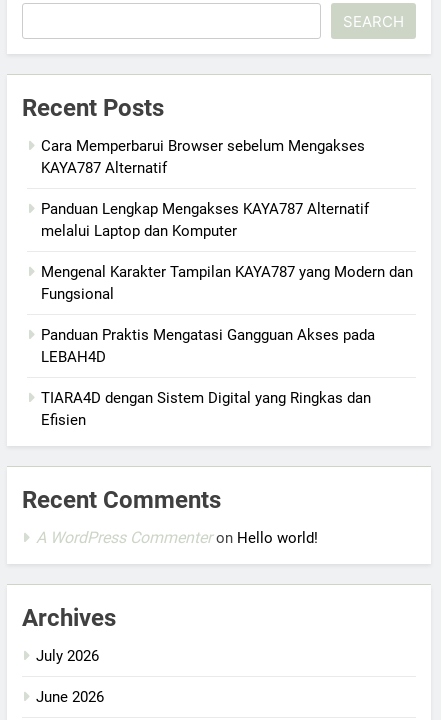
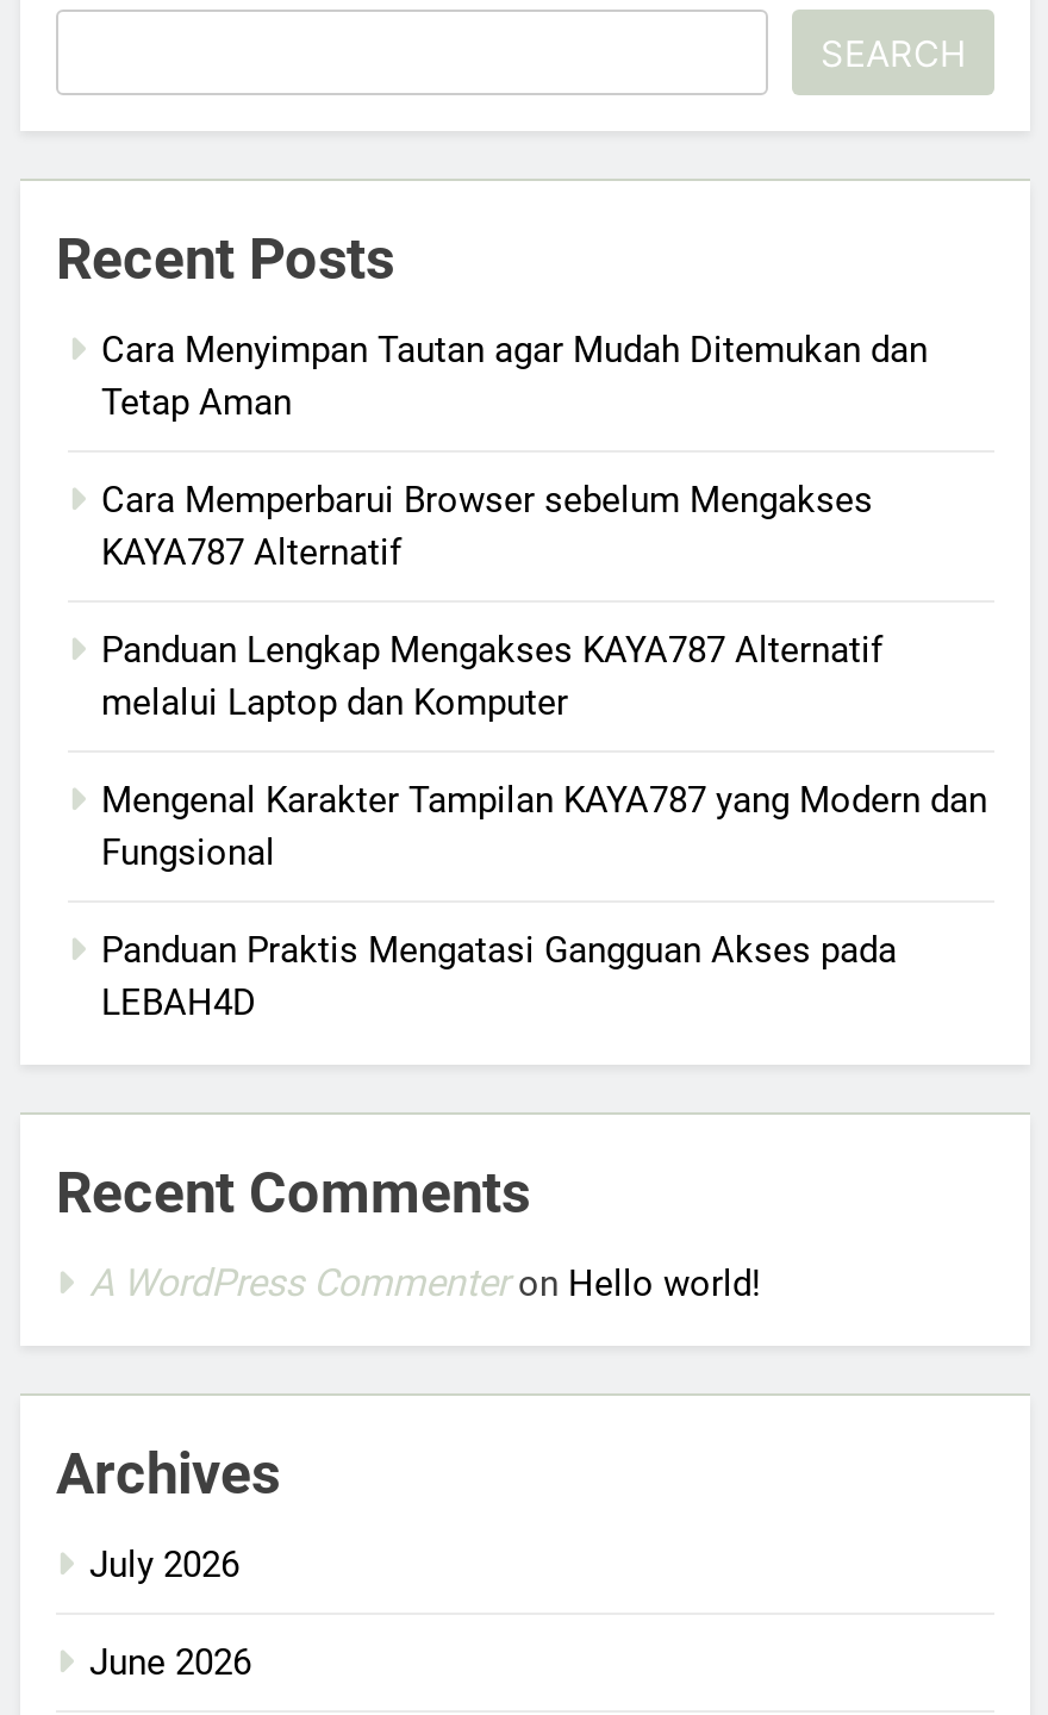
none -> [101,329,928,424] Cara Menyimpan Tautan agar Mudah Ditemukan dan | Tetap Aman
moved [41,137,413,366] -> [101,479,987,1025]: Cara Memperbarui Browser sebelum Mengakses | KAYA787 Alternatif | Panduan Lengkap Mengakses KAYA787 Alternatif | melalui Laptop dan Komputer | Mengenal Karakter Tampilan KAYA787 yang Modern dan | Fungsional | Panduan Praktis Mengatasi Gangguan Akses pada | LEBAH4D
[41,389,371,429] TIARA4D dengan Sistem Digital yang Ringkas dan | Efisien -> none

